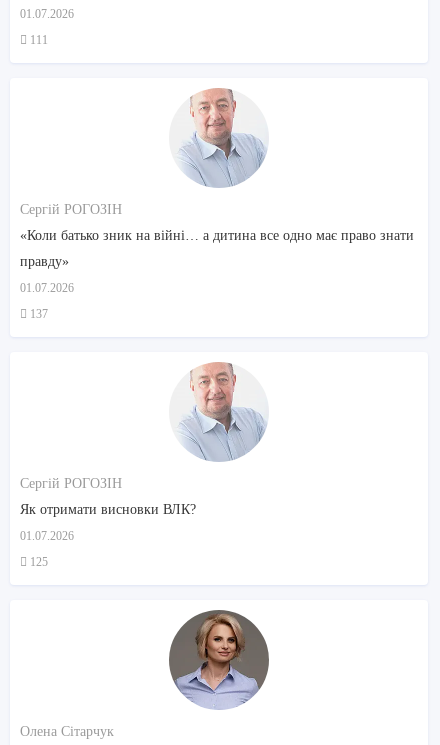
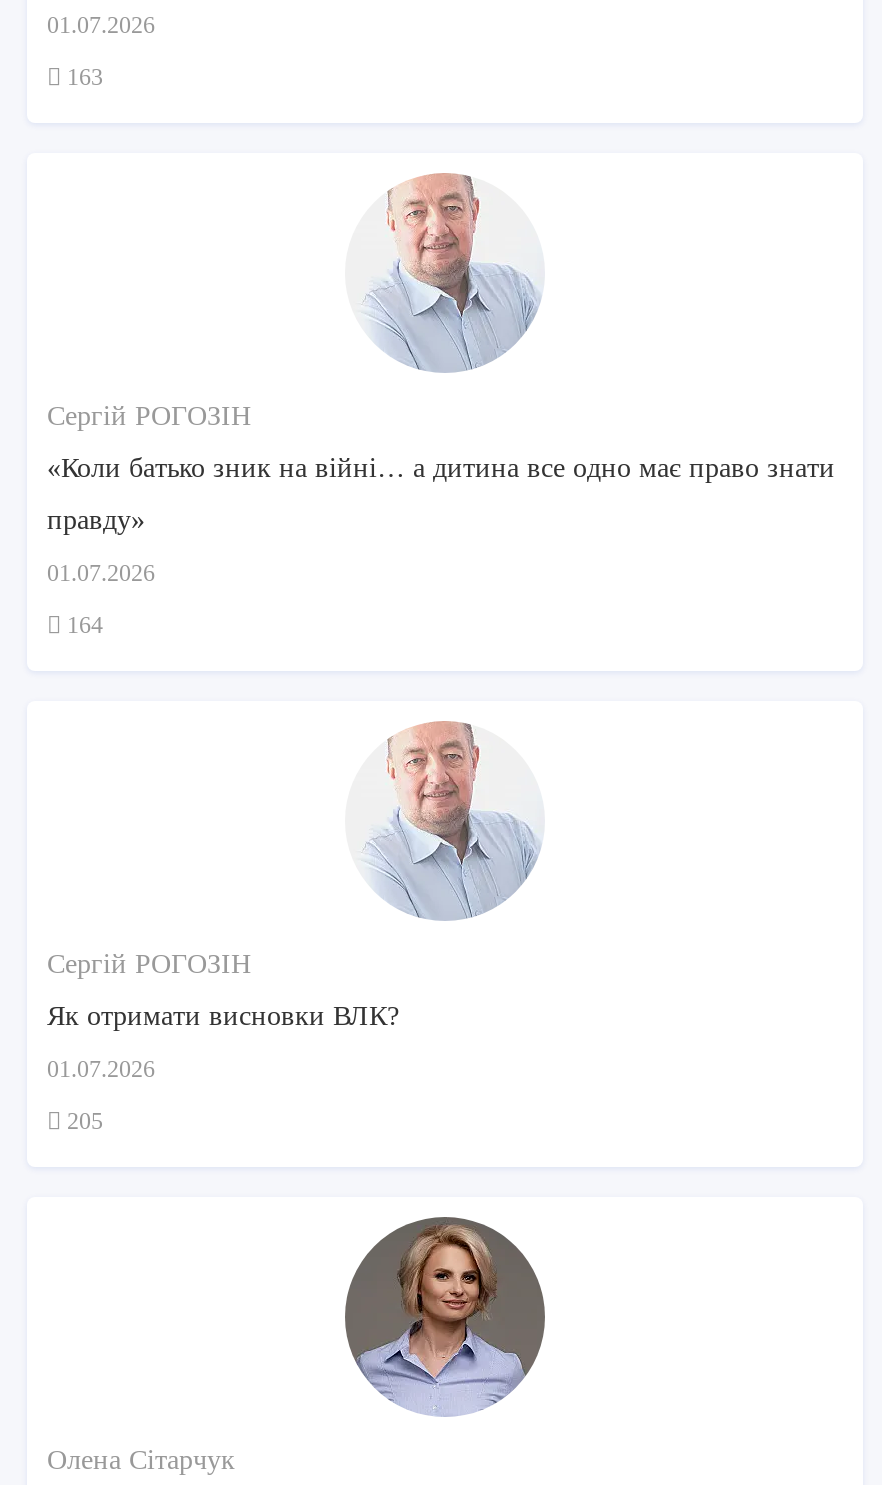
[27,33,48,47] 111 -> [61,63,103,91] 163
[27,307,48,321] 137 -> [61,611,103,639] 164
[27,555,48,569] 125 -> [61,1107,103,1135] 205

